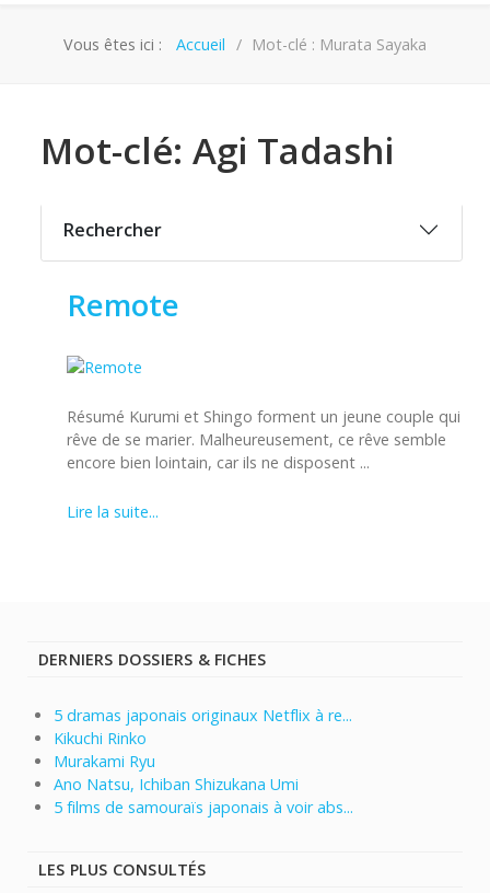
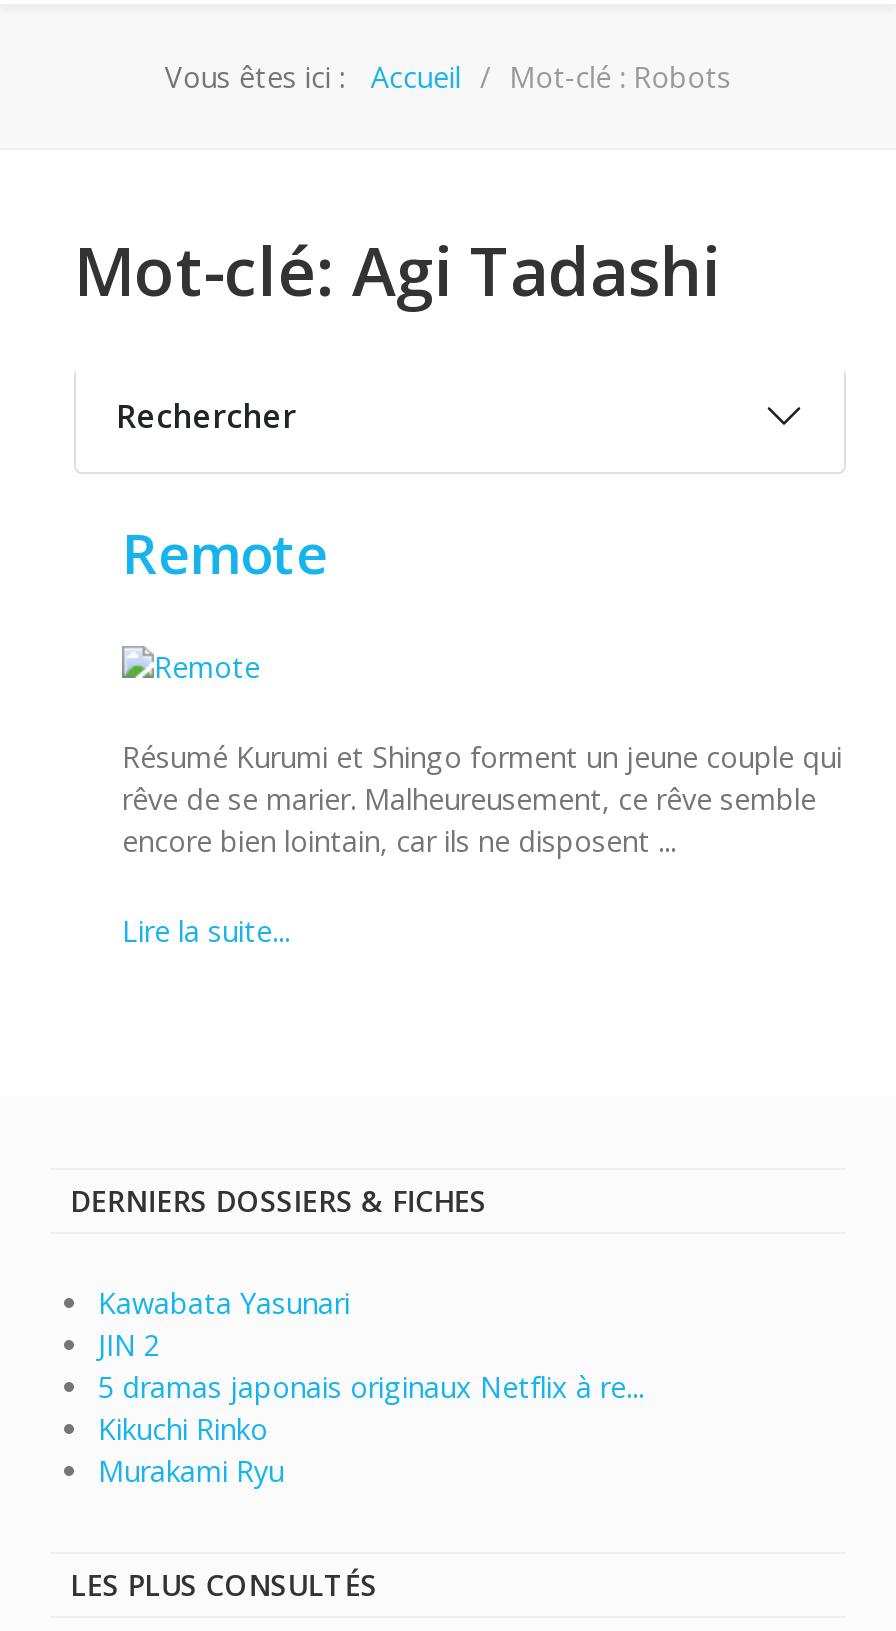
[252,34,427,55] Mot-clé : Murata Sayaka -> [509,59,731,97] Mot-clé : Robots
none -> [98,1284,350,1364] Kawabata Yasunari | JIN 2
moved [54,705,352,772] -> [98,1368,644,1490]: 5 dramas japonais originaux Netflix à re... | Kikuchi Rinko | Murakami Ryu
[54,774,353,818] Ano Natsu, Ichiban Shizukana Umi | 5 films de samouraïs japonais à voir abs... -> none

